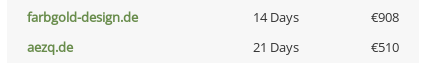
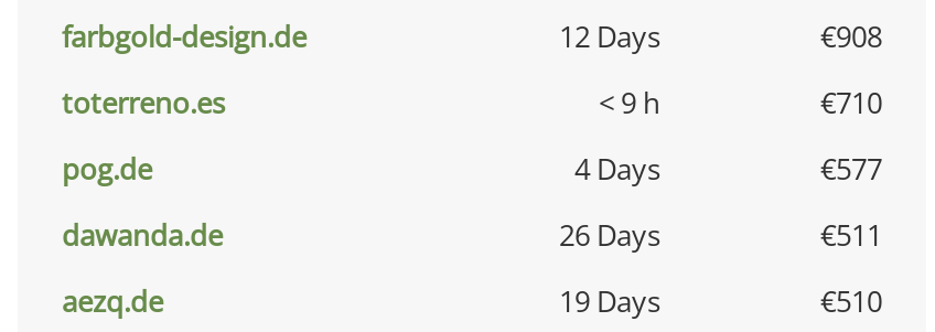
[252,8,298,26] 14 Days -> [559,17,660,56] 12 Days
none -> [62,83,882,255] toterreno.es | < 9 h | €710 | pog.de | 4 Days | €577 | dawanda.de | 26 Days | €511
[252,38,298,56] 21 Days -> [559,281,660,321] 19 Days

